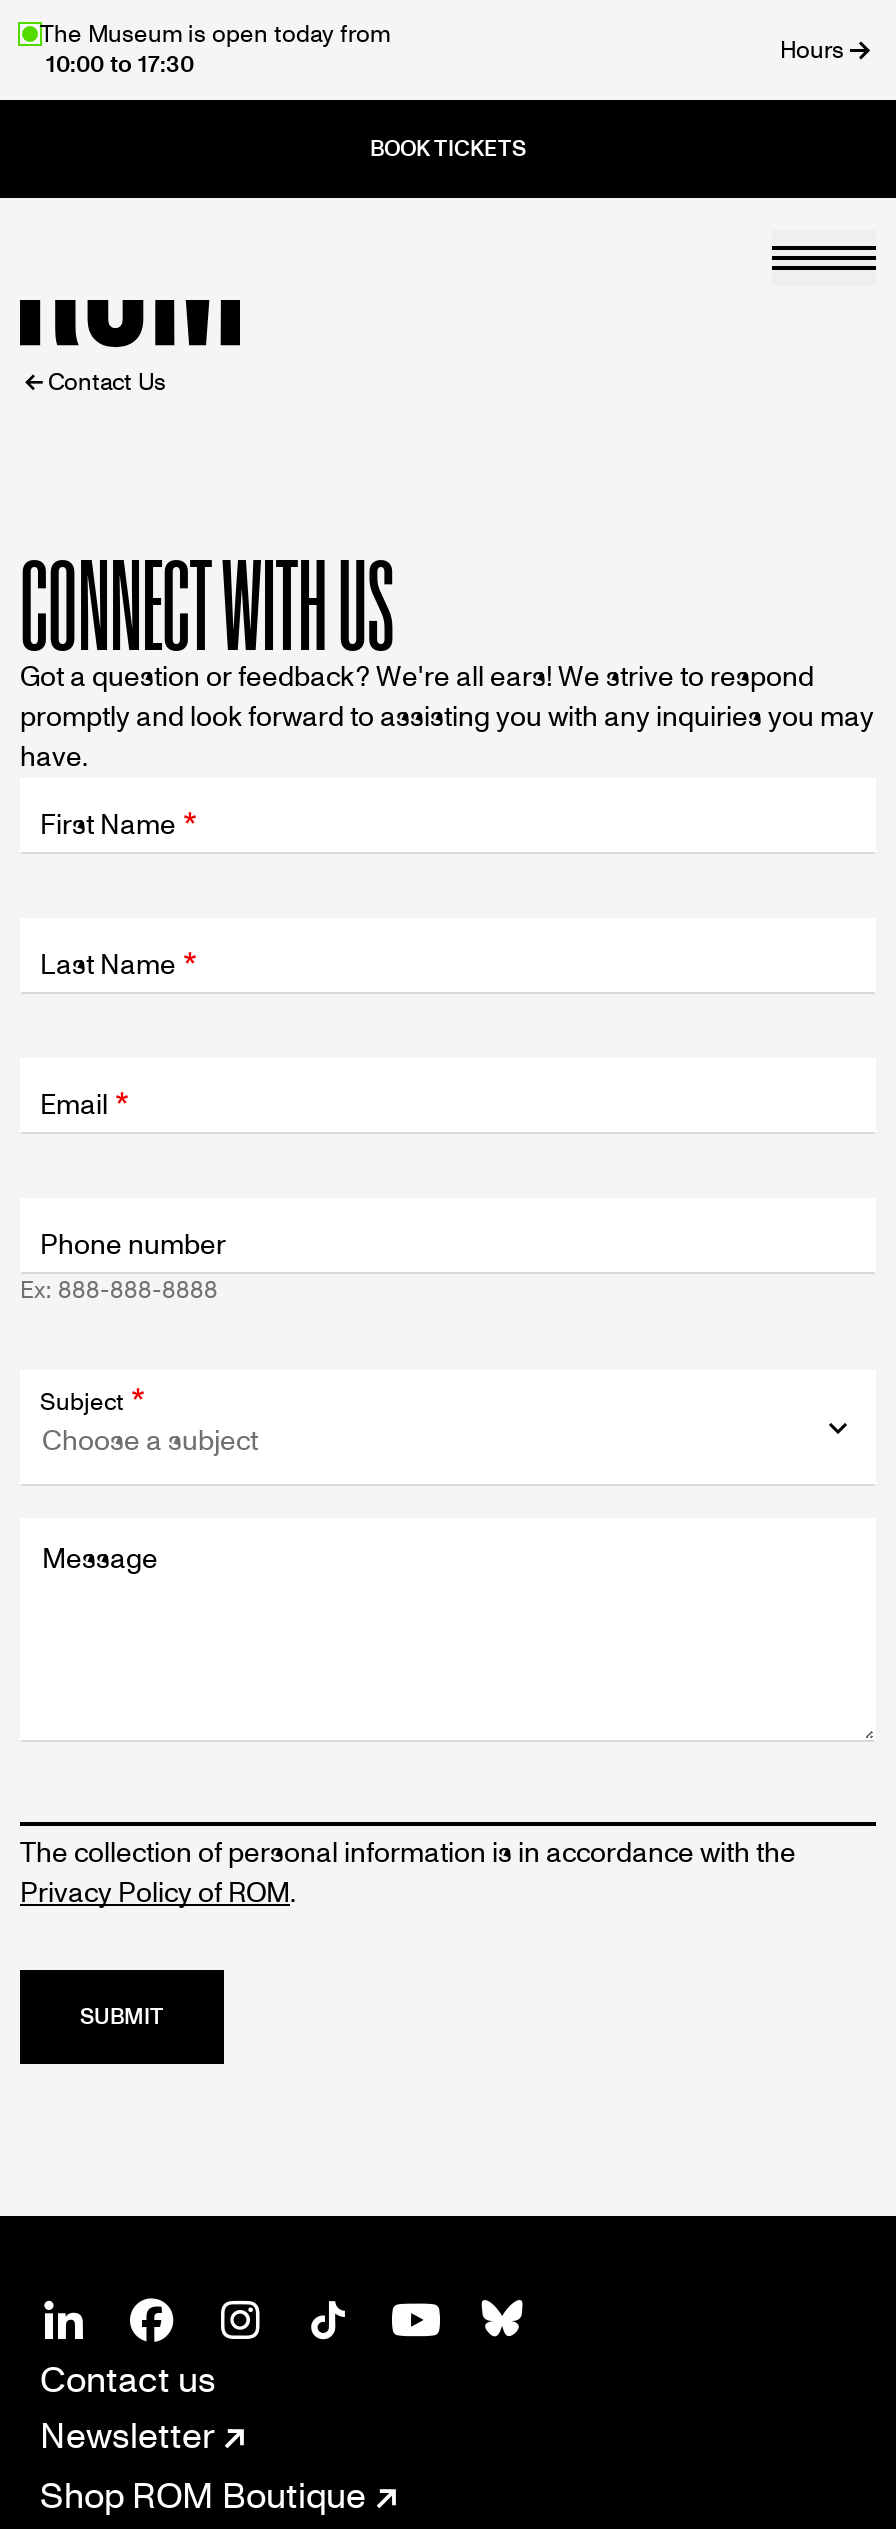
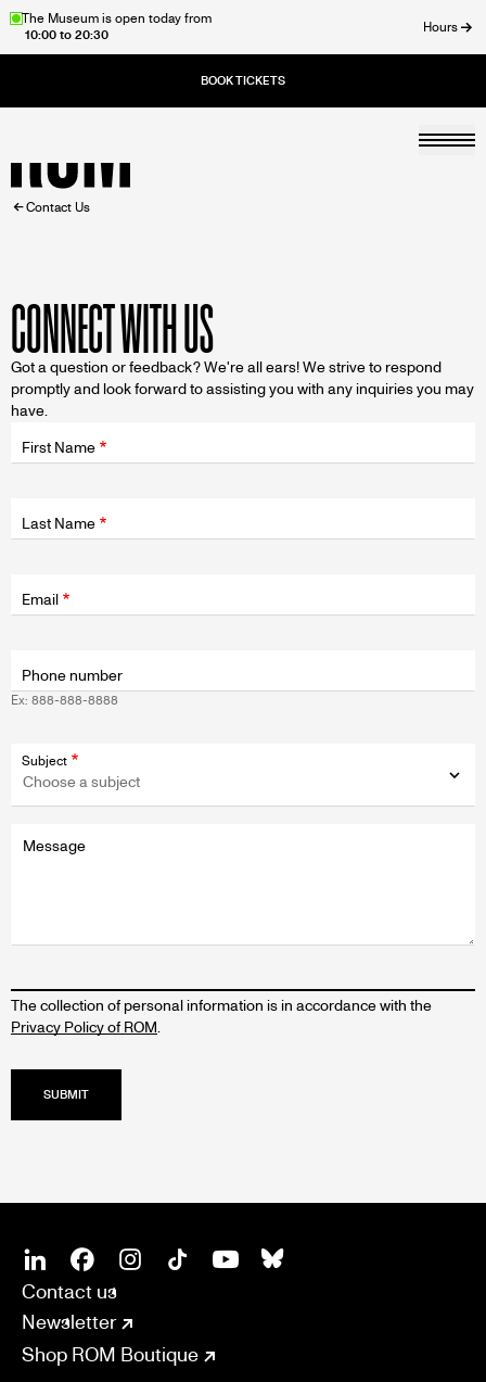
[46,50,194,78] 10:00 to 17:30 -> [25,27,108,42] 10:00 to 20:30

